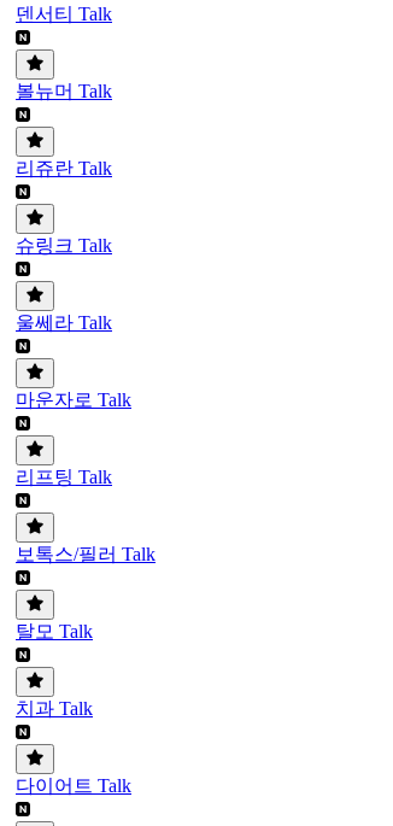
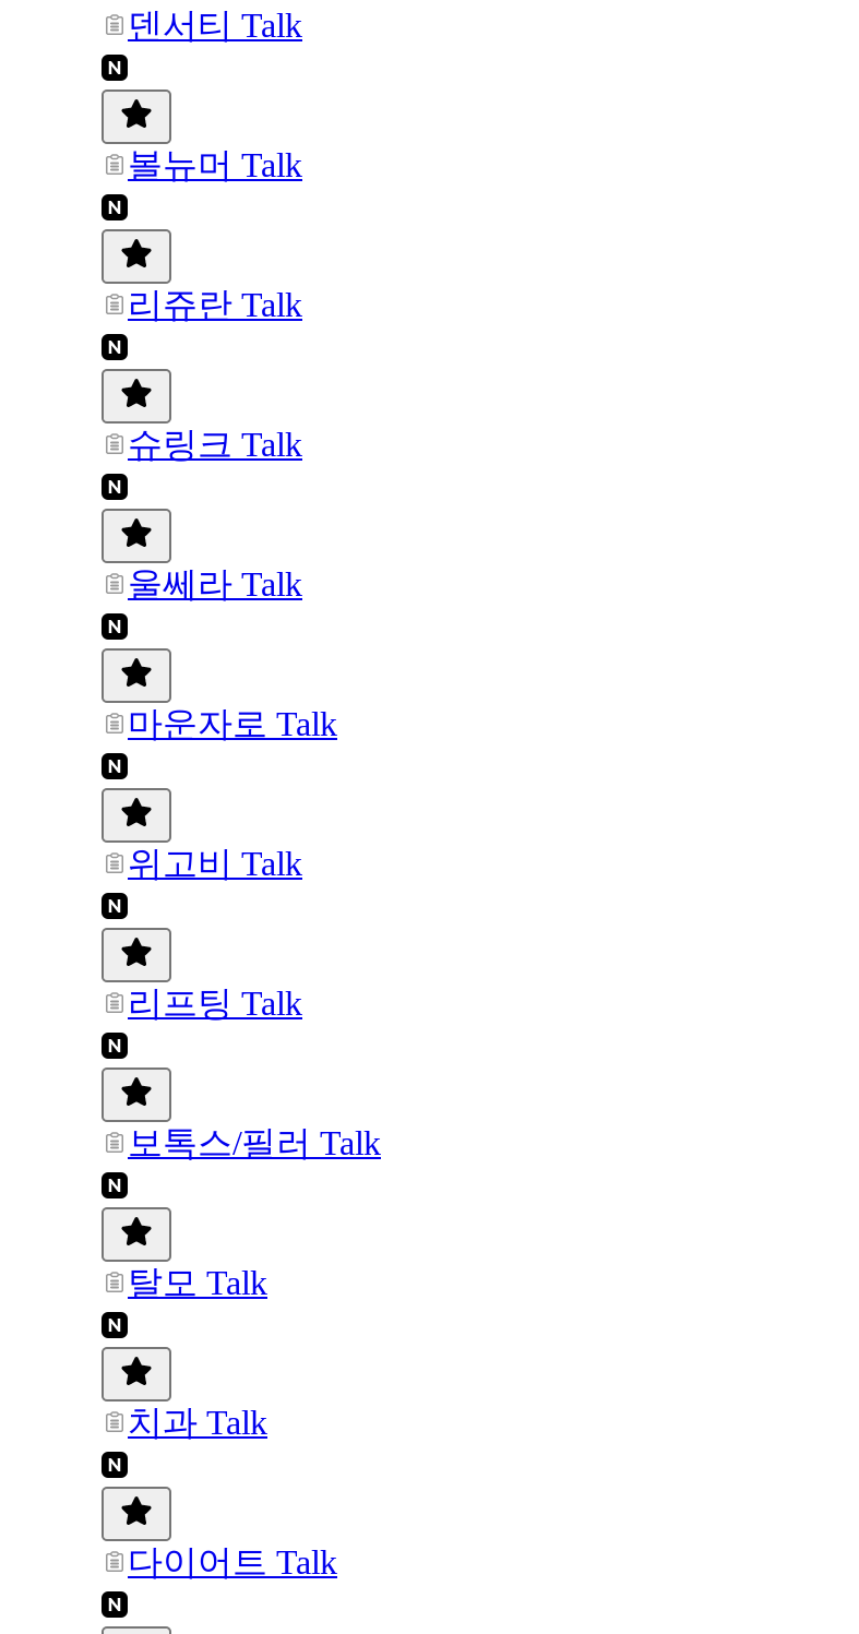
none -> [128,845,302,882] 위고비 Talk

